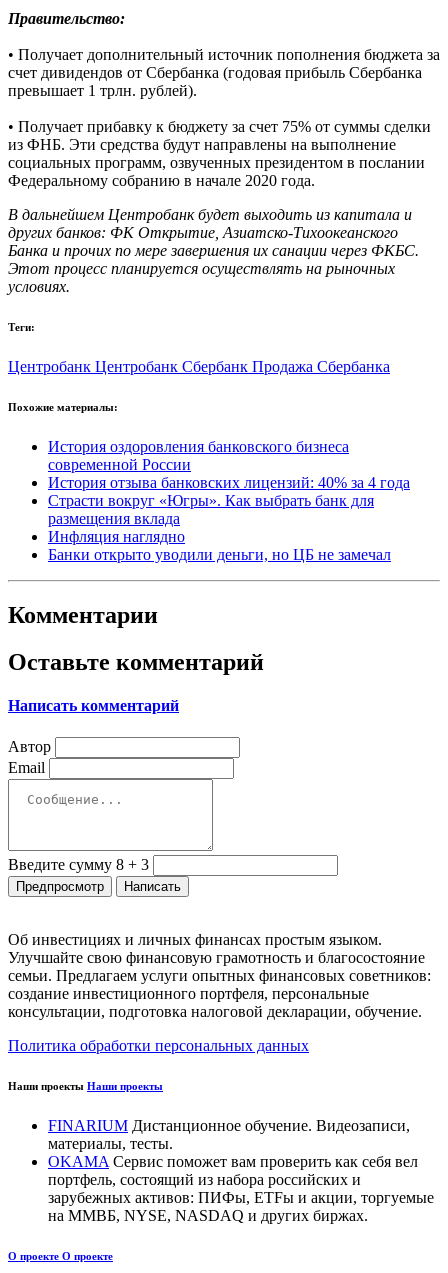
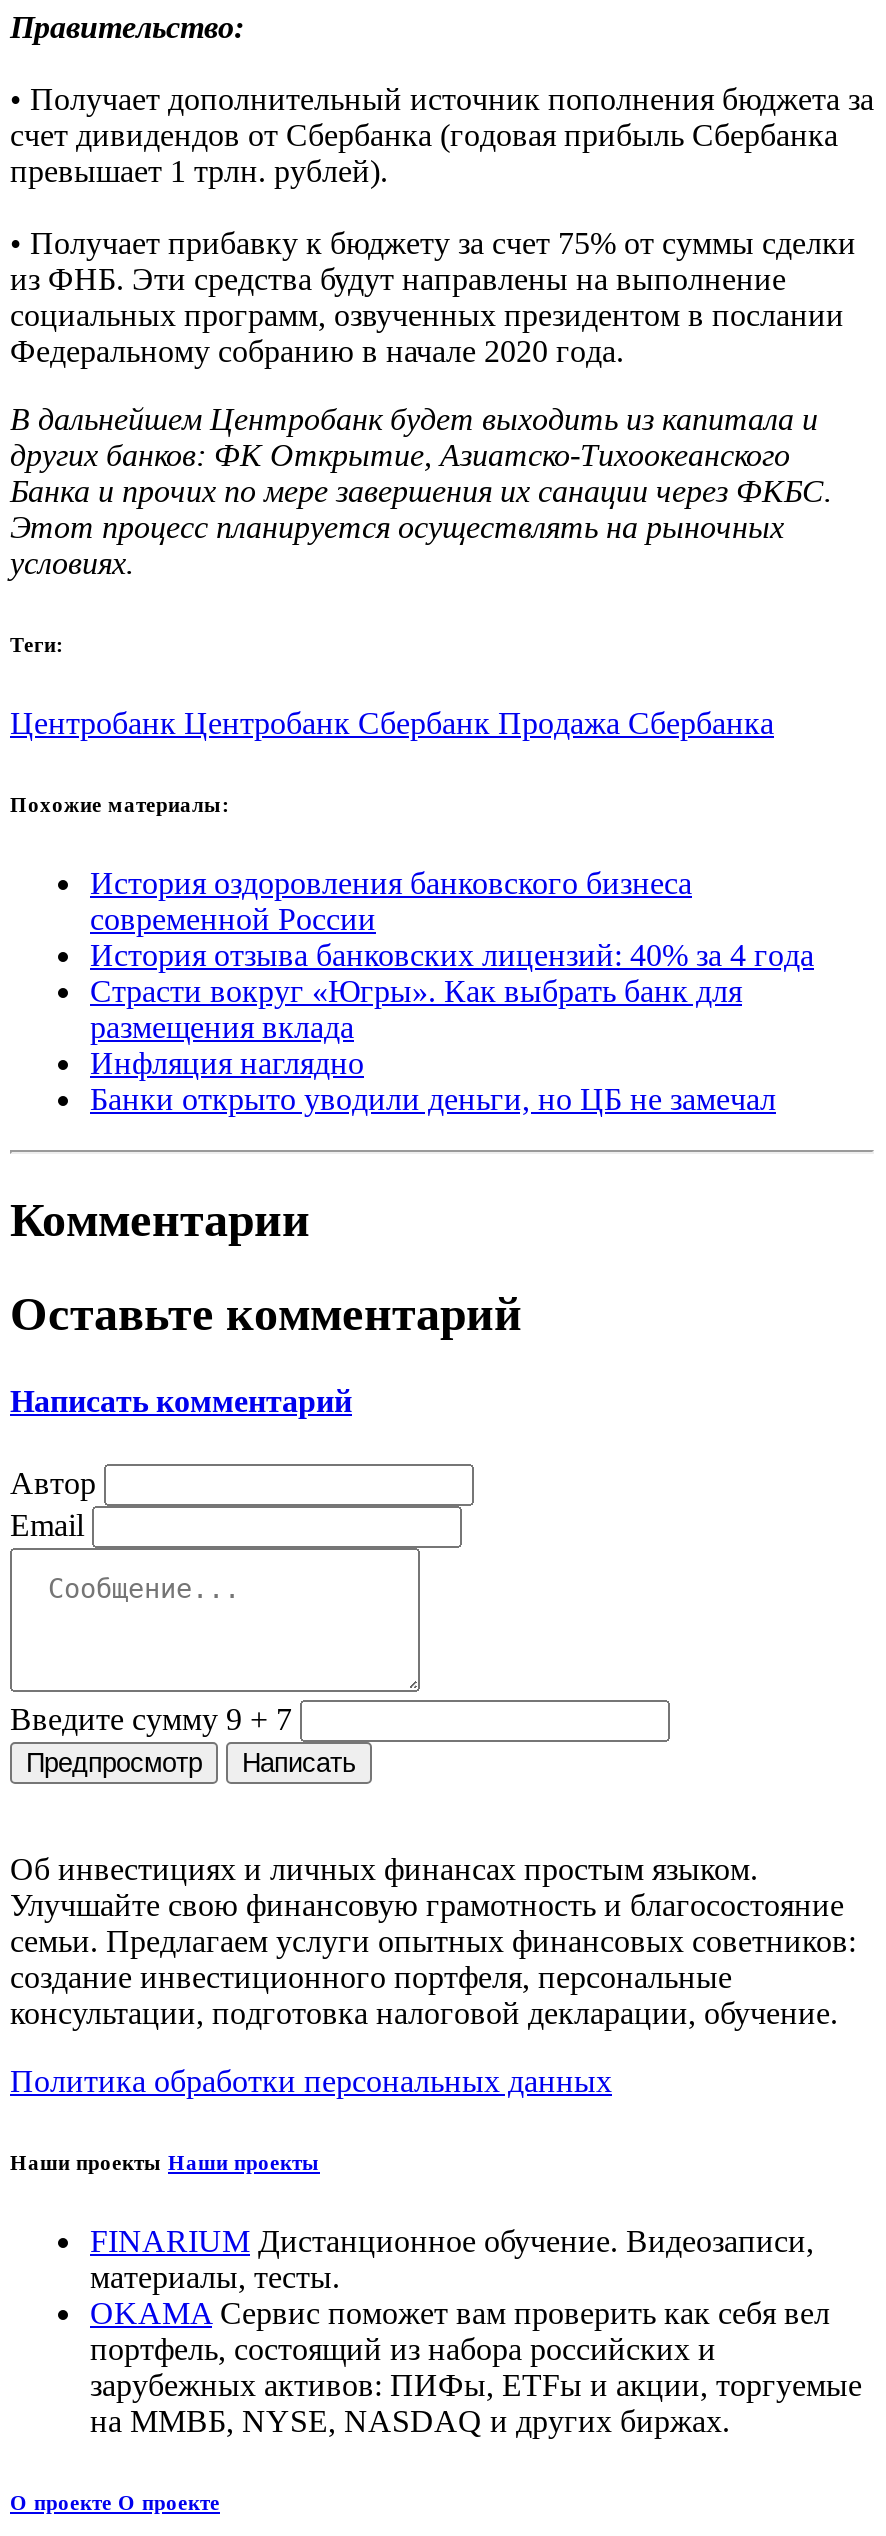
[8,856,149,873] Введите сумму 8 + 3 -> [10,1702,292,1736] Введите сумму 9 + 7

